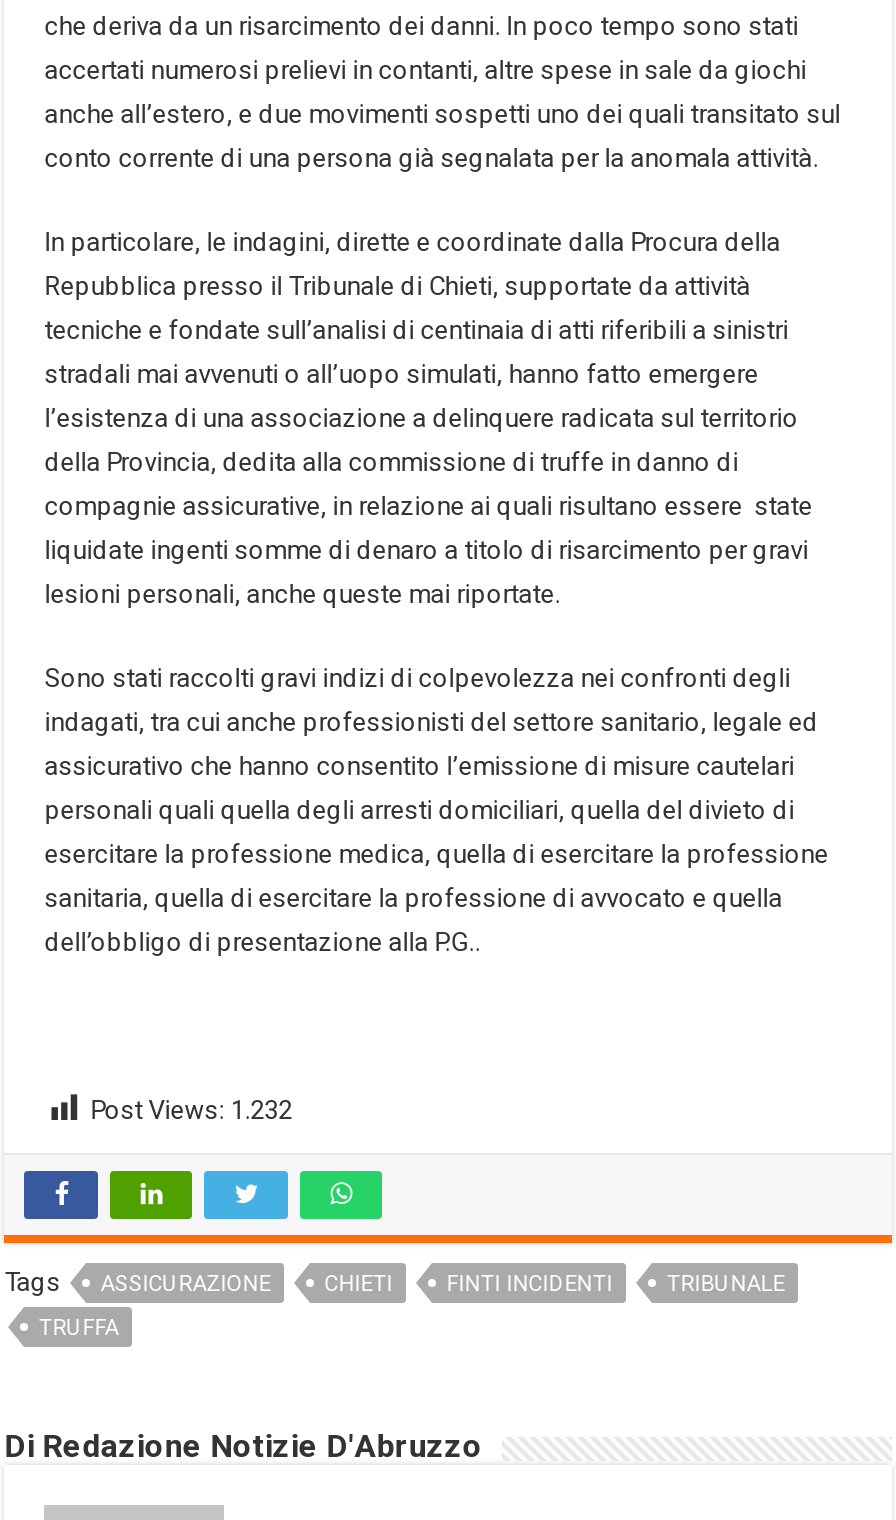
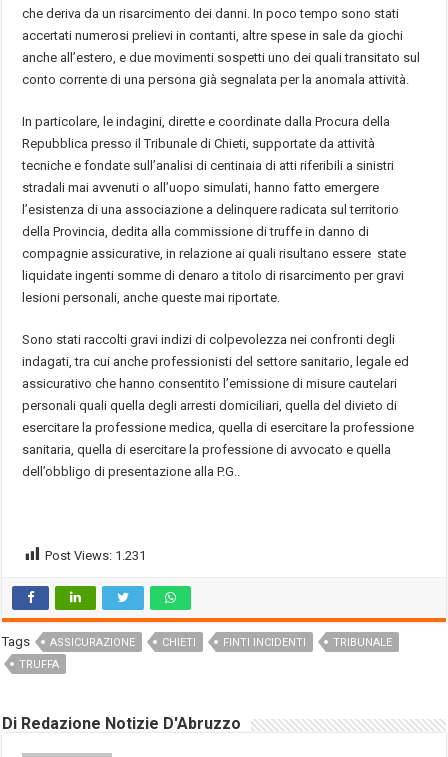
[90,1095,292,1125] Post Views: 1.232 -> [45,548,146,563] Post Views: 1.231

